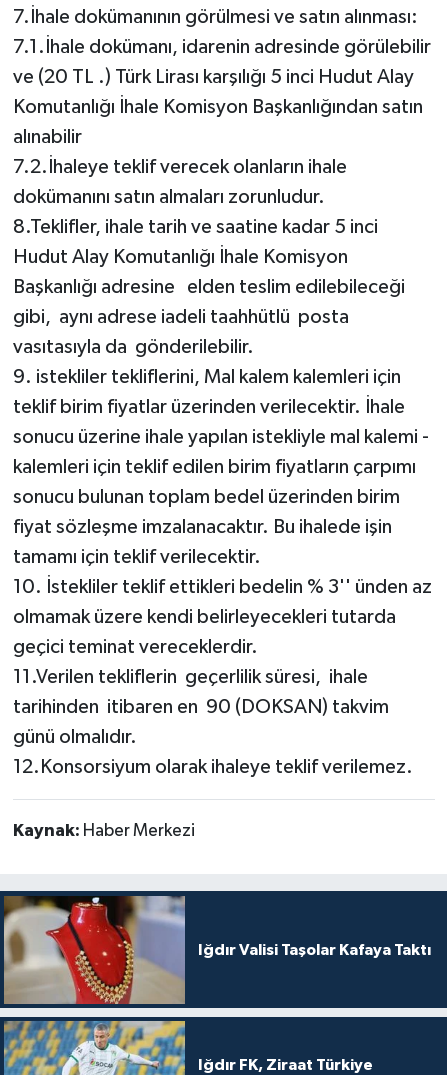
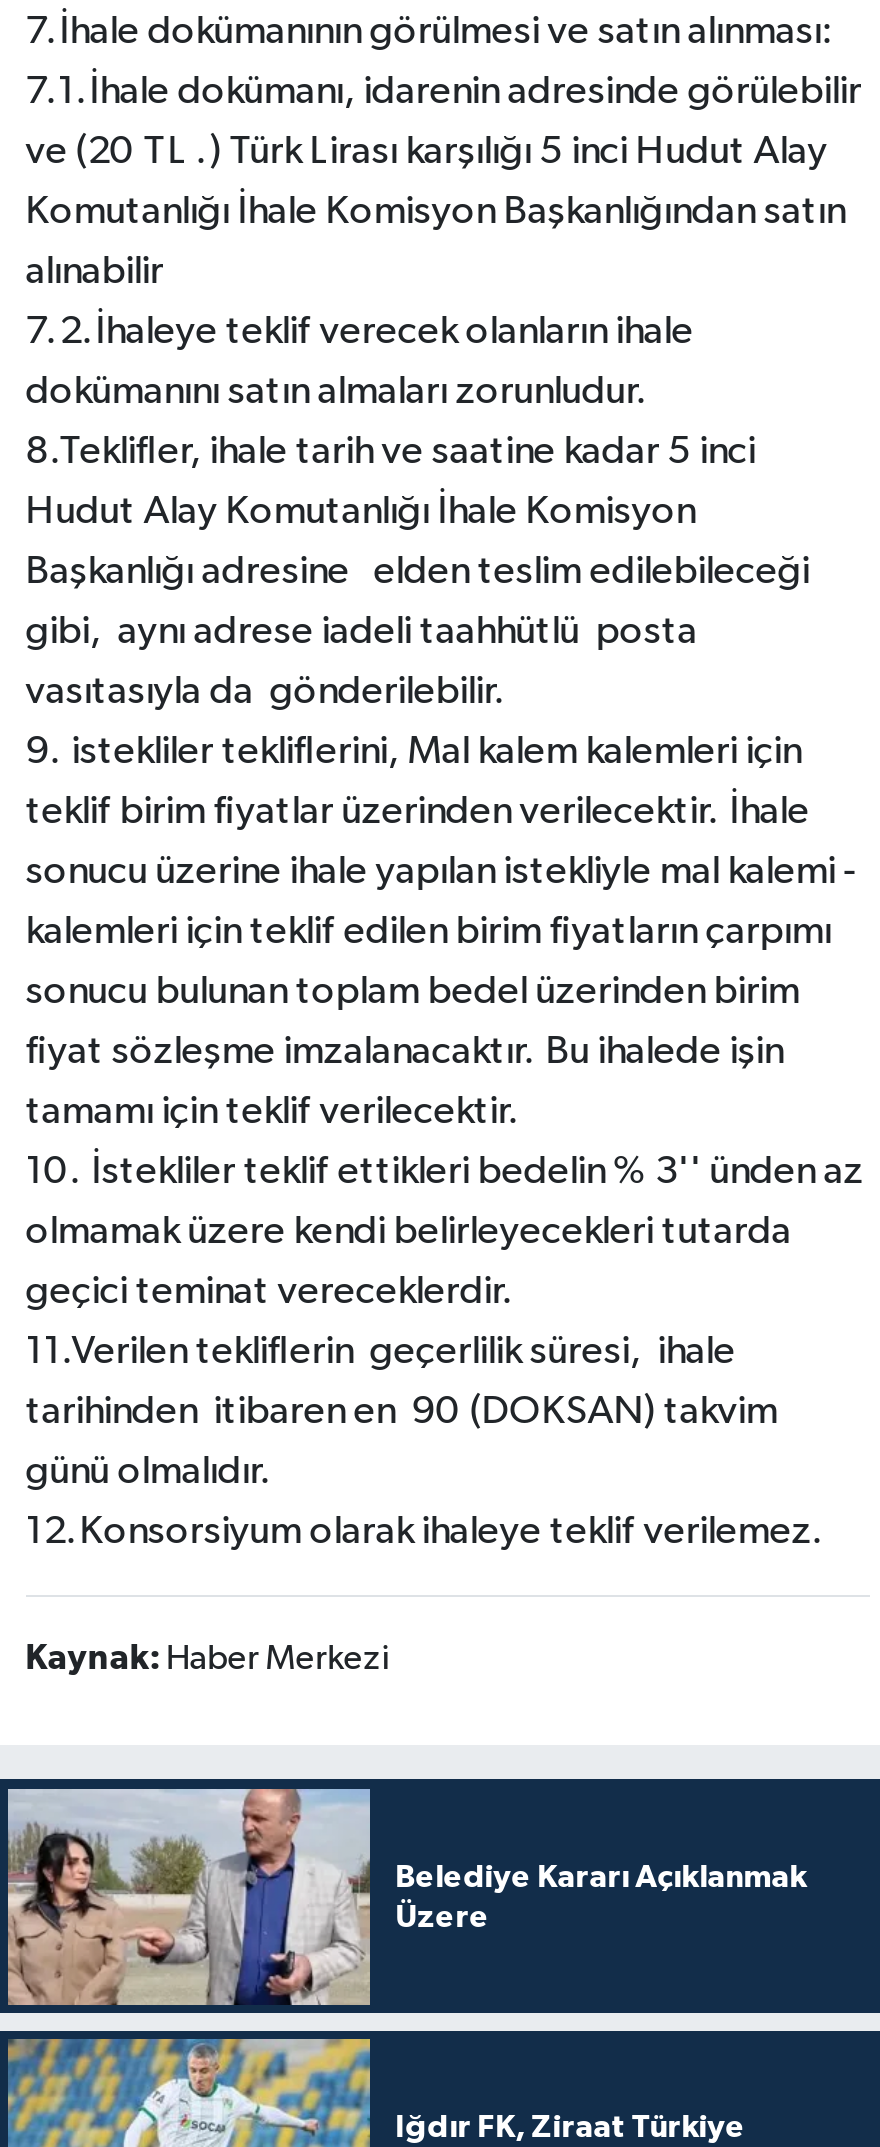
[4,895,431,1005] [image] | Iğdır Valisi Taşolar Kafaya Taktı -> [6,1787,807,2007] [image] | Belediye Kararı Açıklanmak | Üzere

